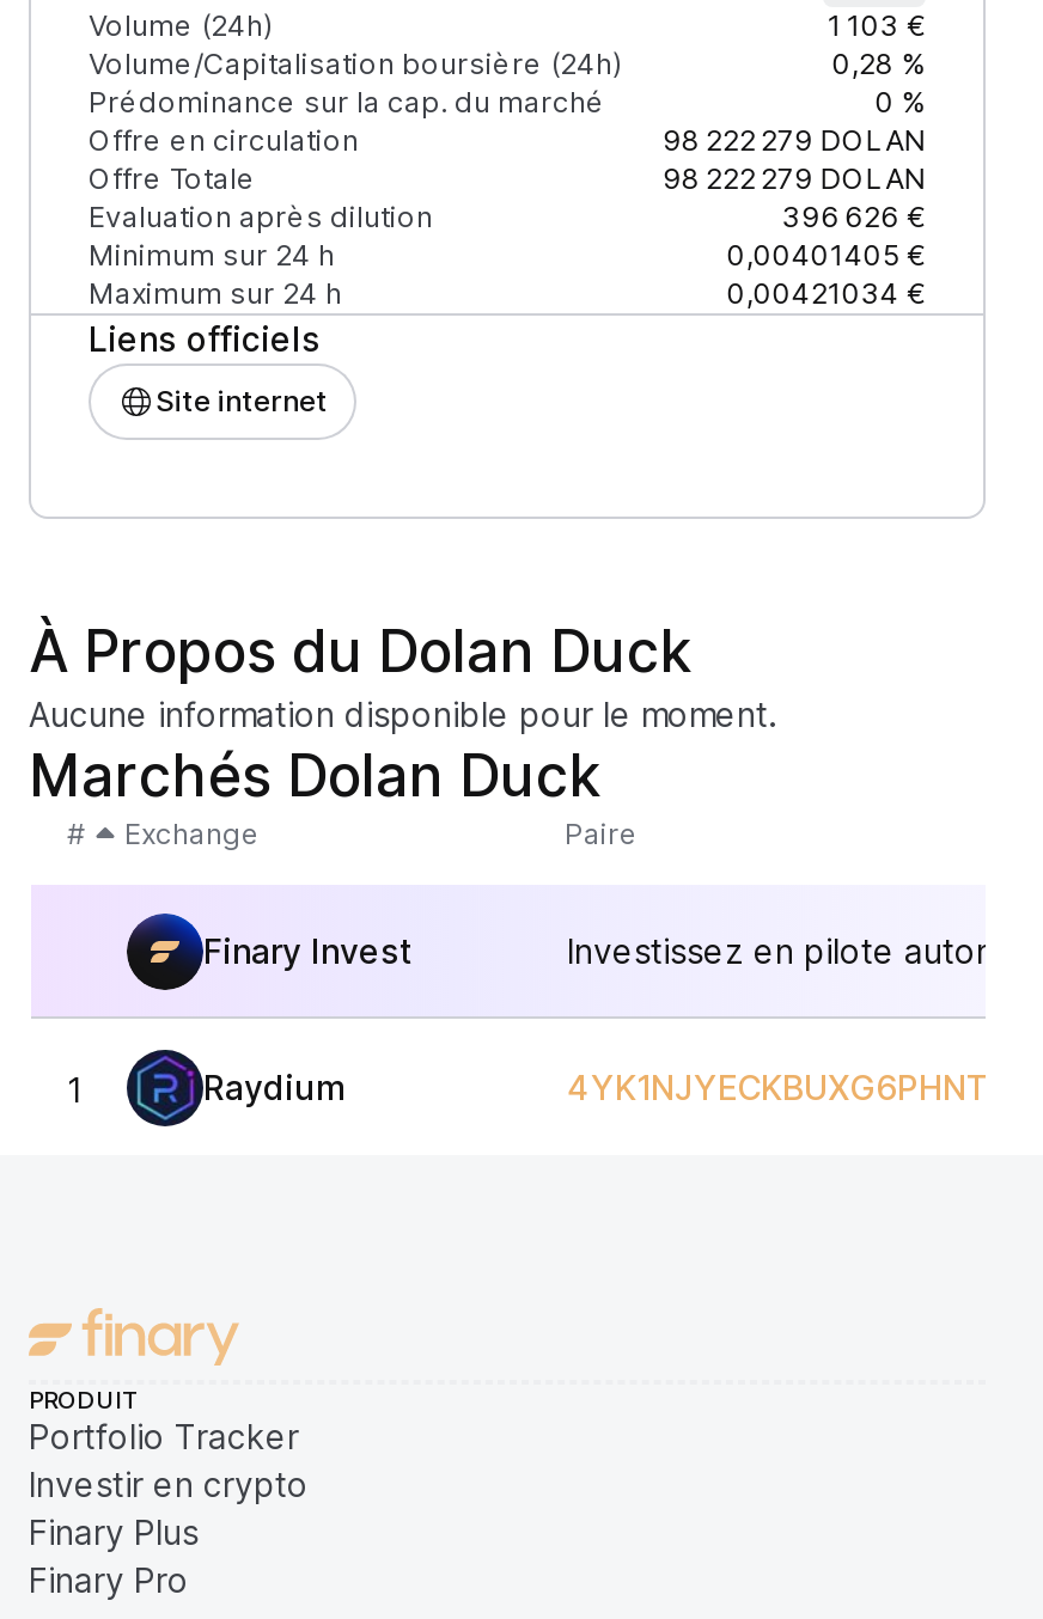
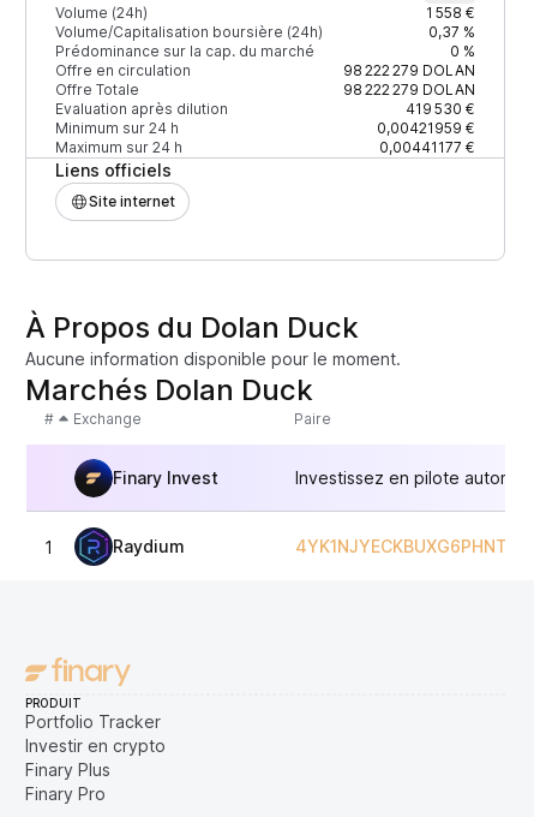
[827,7,926,43] 1 103 € -> [426,4,475,22] 1 558 €
[832,45,926,81] 0,28 % -> [428,23,475,41] 0,37 %
[782,198,926,234] 396 626 € -> [405,100,475,118] 419 530 €
[727,237,926,273] 0,00401405 € -> [377,119,475,137] 0,00421959 €
[727,275,926,311] 0,00421034 € -> [379,138,475,156] 0,00441177 €

